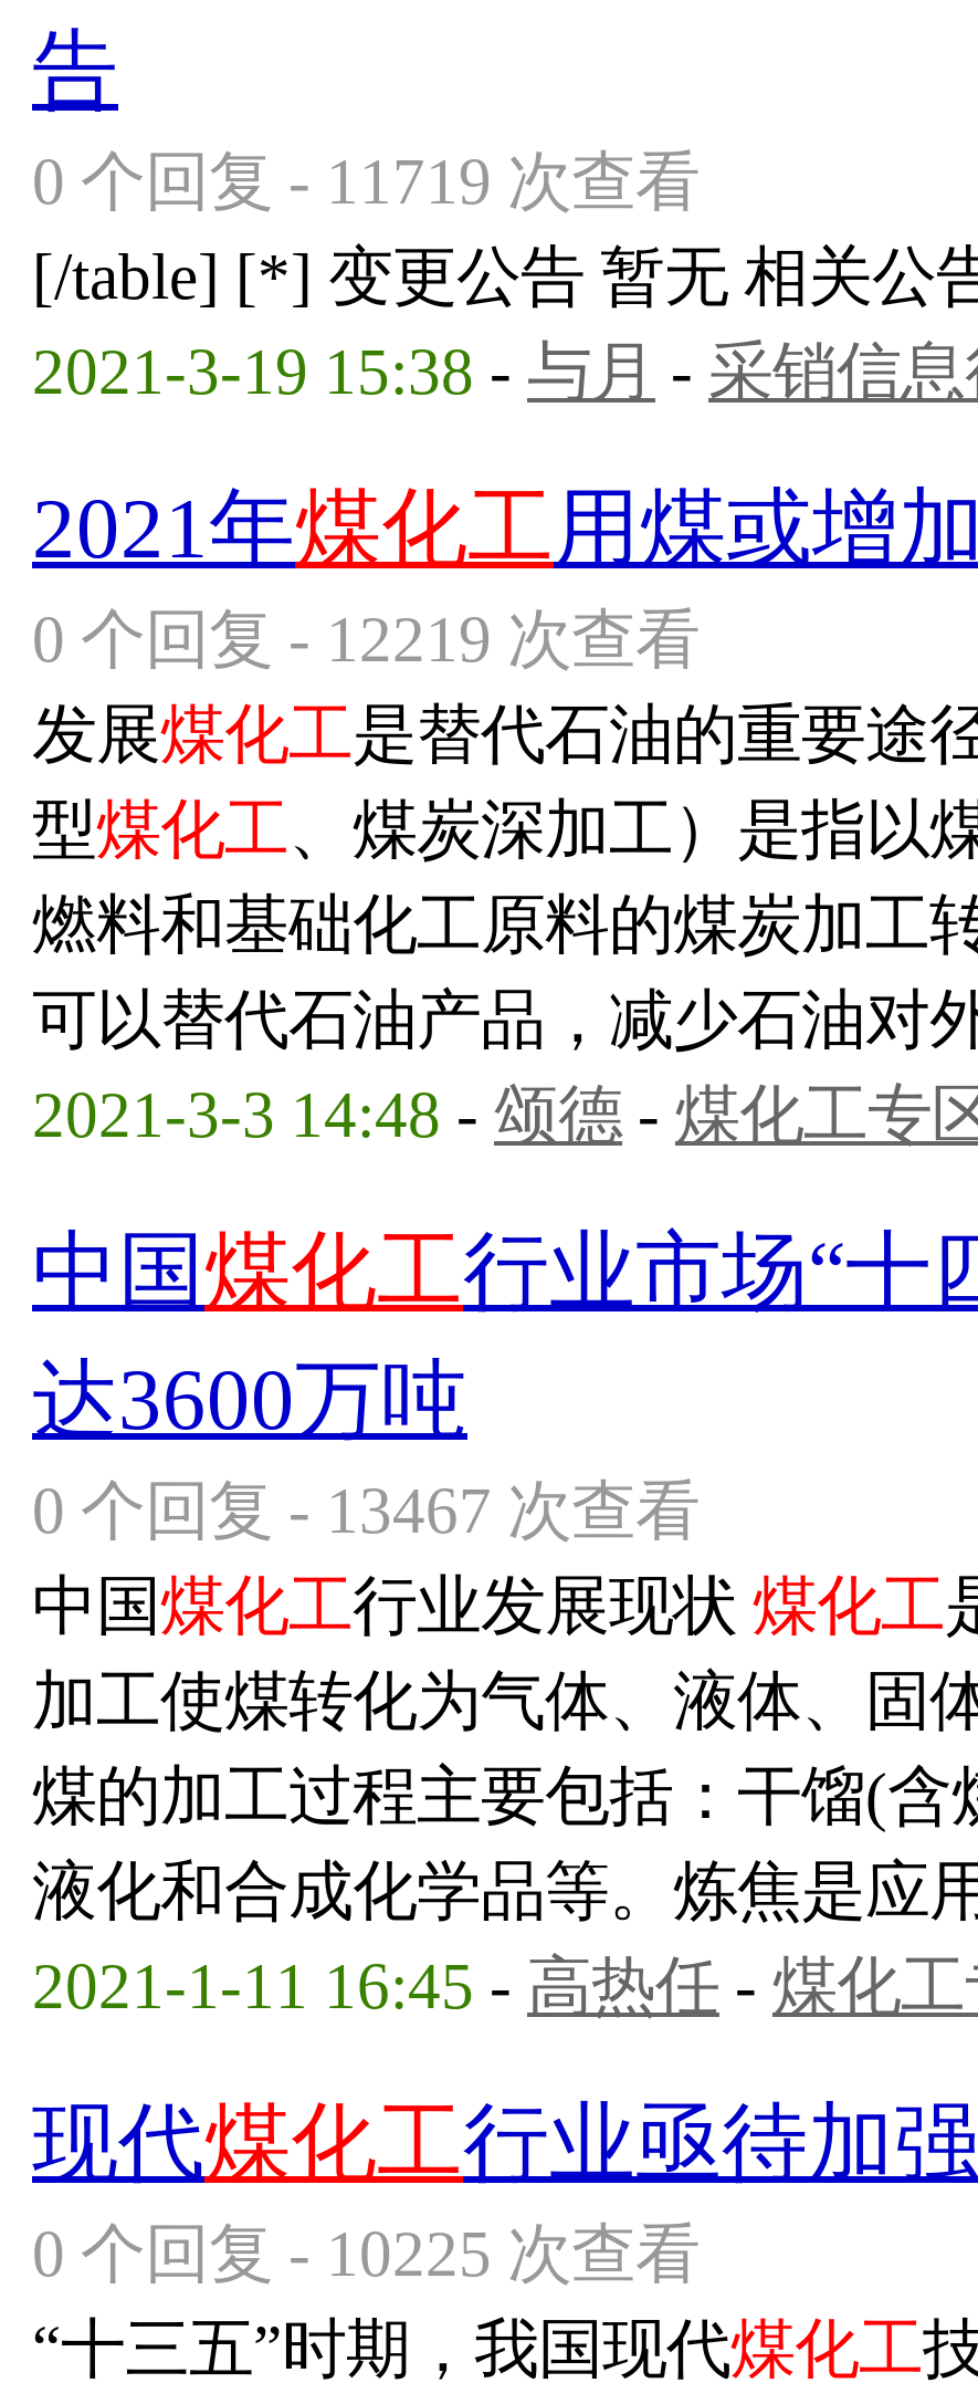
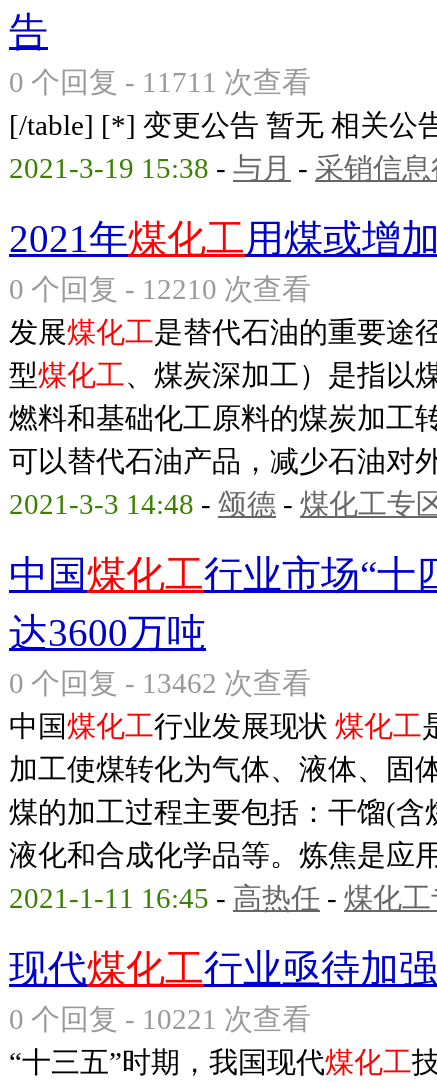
[32,146,700,217] 0 个回复 - 11719 次查看 -> [9,66,311,98] 0 个回复 - 11711 次查看
[32,604,700,675] 0 个回复 - 12219 次查看 -> [9,273,311,305] 0 个回复 - 12210 次查看
[32,1475,700,1546] 0 个回复 - 13467 次查看 -> [9,667,311,699] 0 个回复 - 13462 次查看
[32,2218,700,2289] 0 个回复 - 10225 次查看 -> [9,1003,311,1035] 0 个回复 - 10221 次查看

